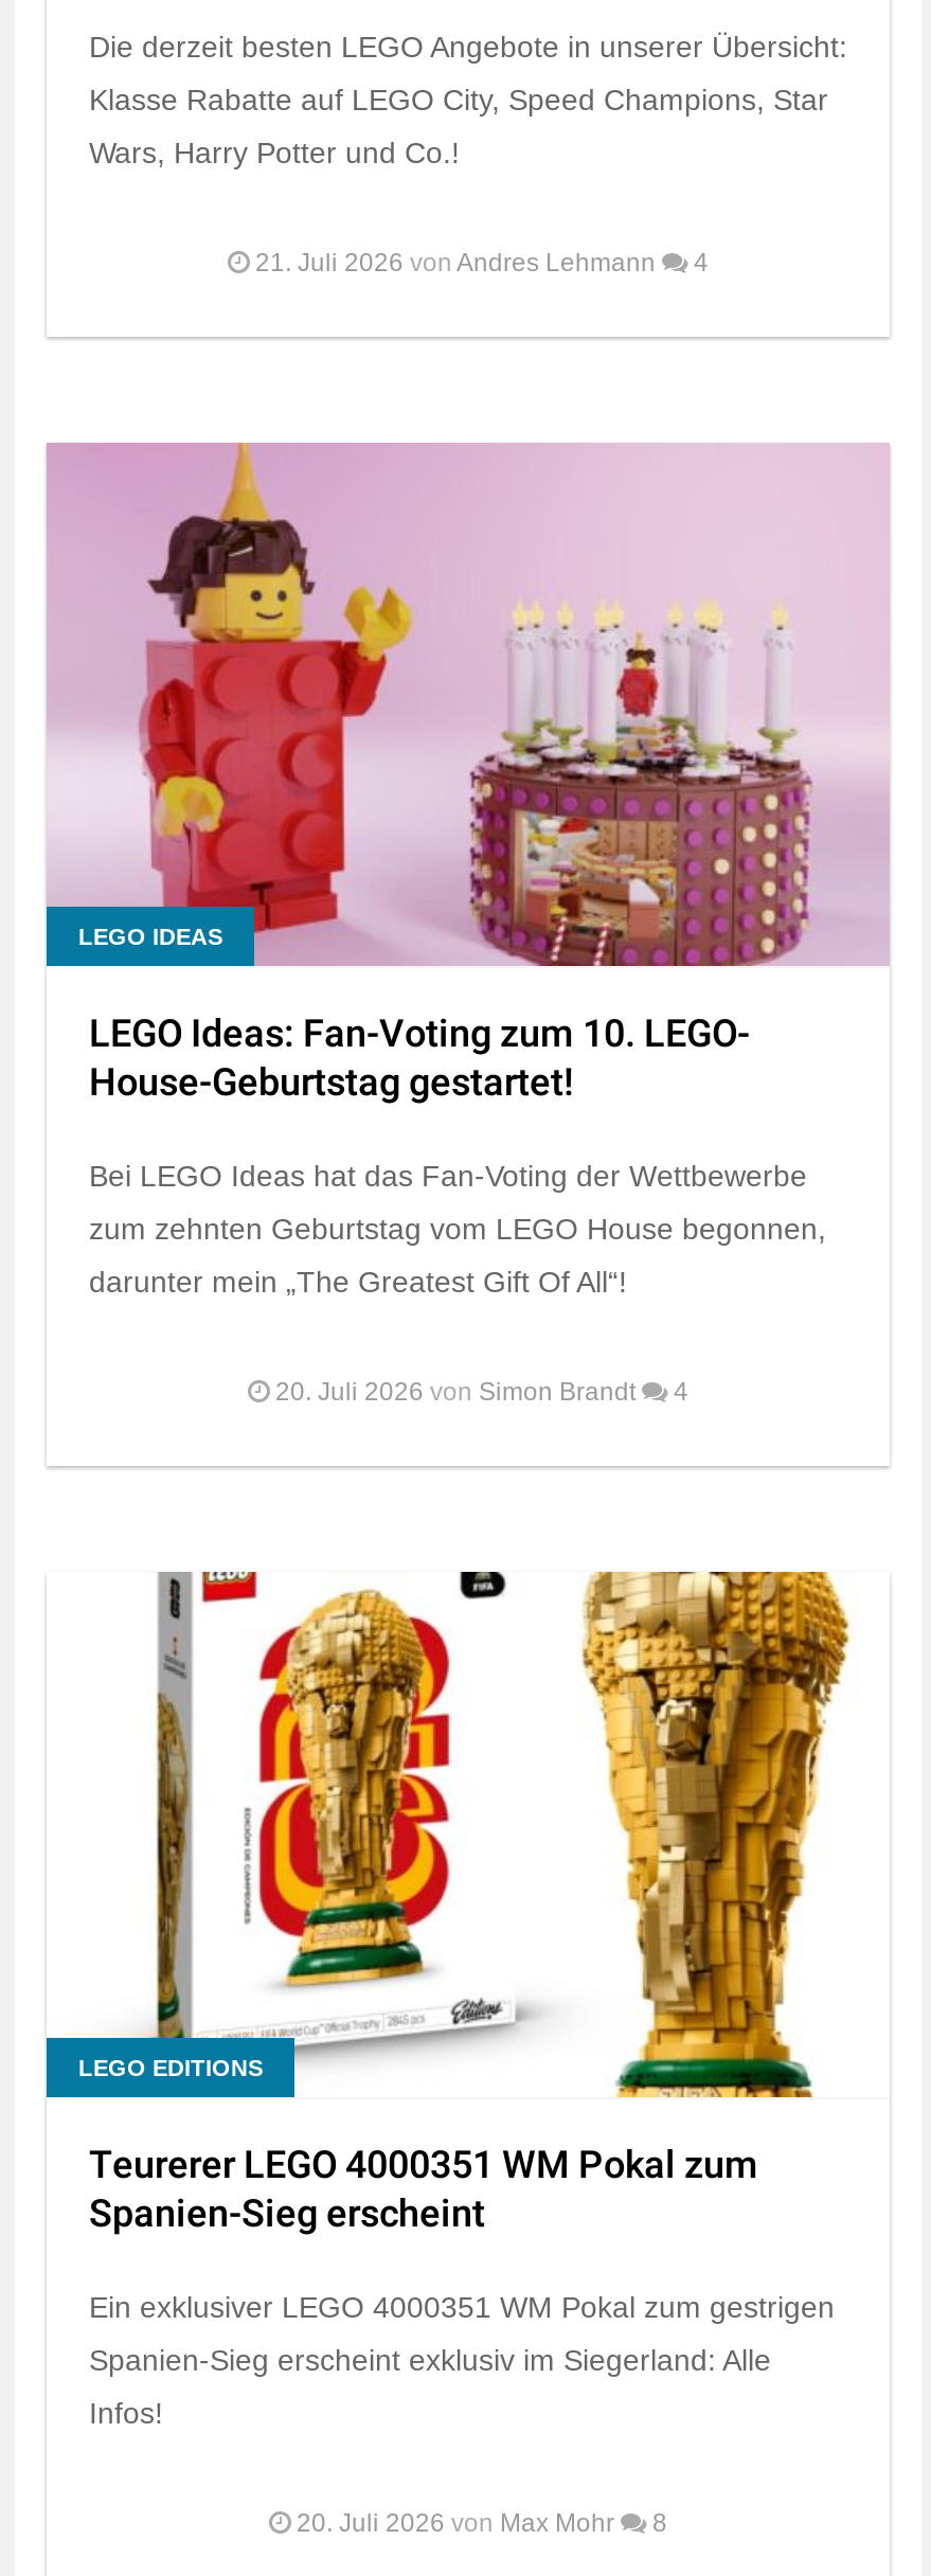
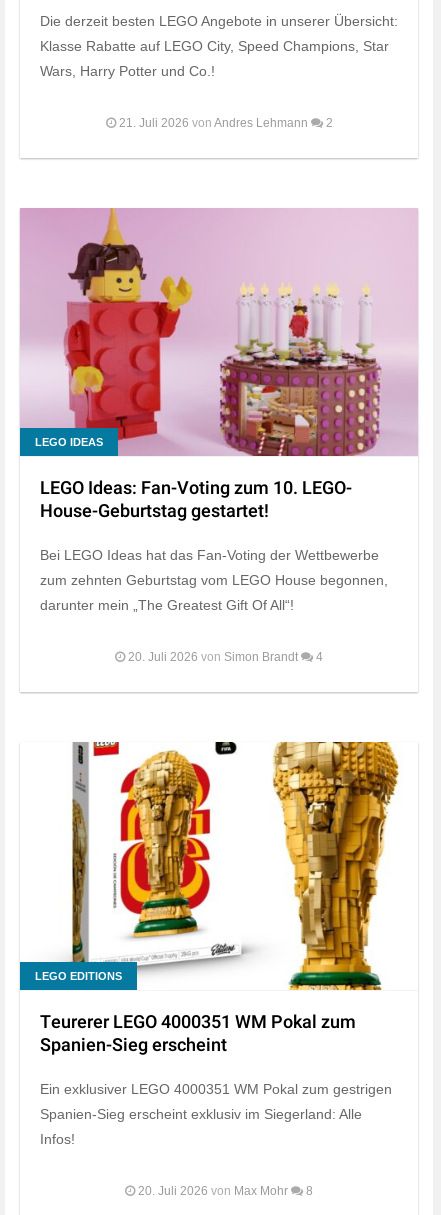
[255,247,709,277] 21. Juli 2026 von Andres Lehmann 4 -> [118,116,332,130] 21. Juli 2026 von Andres Lehmann 2

